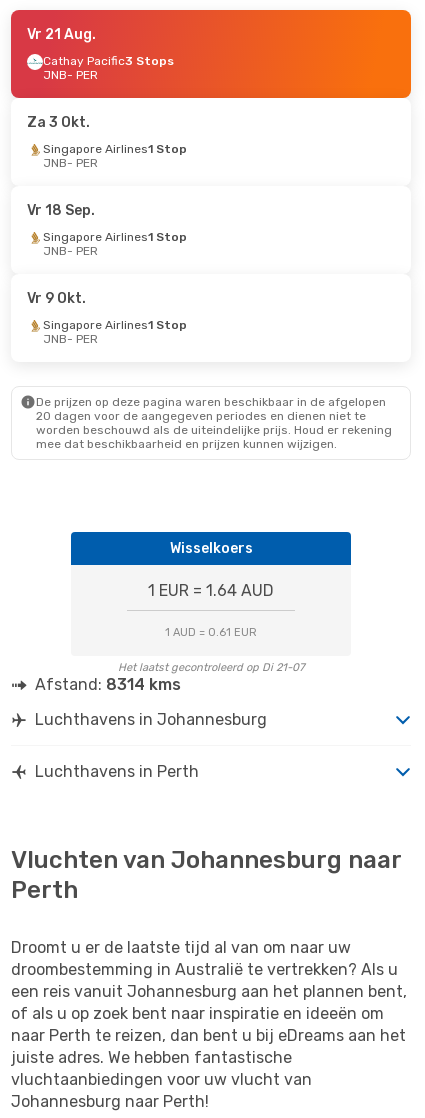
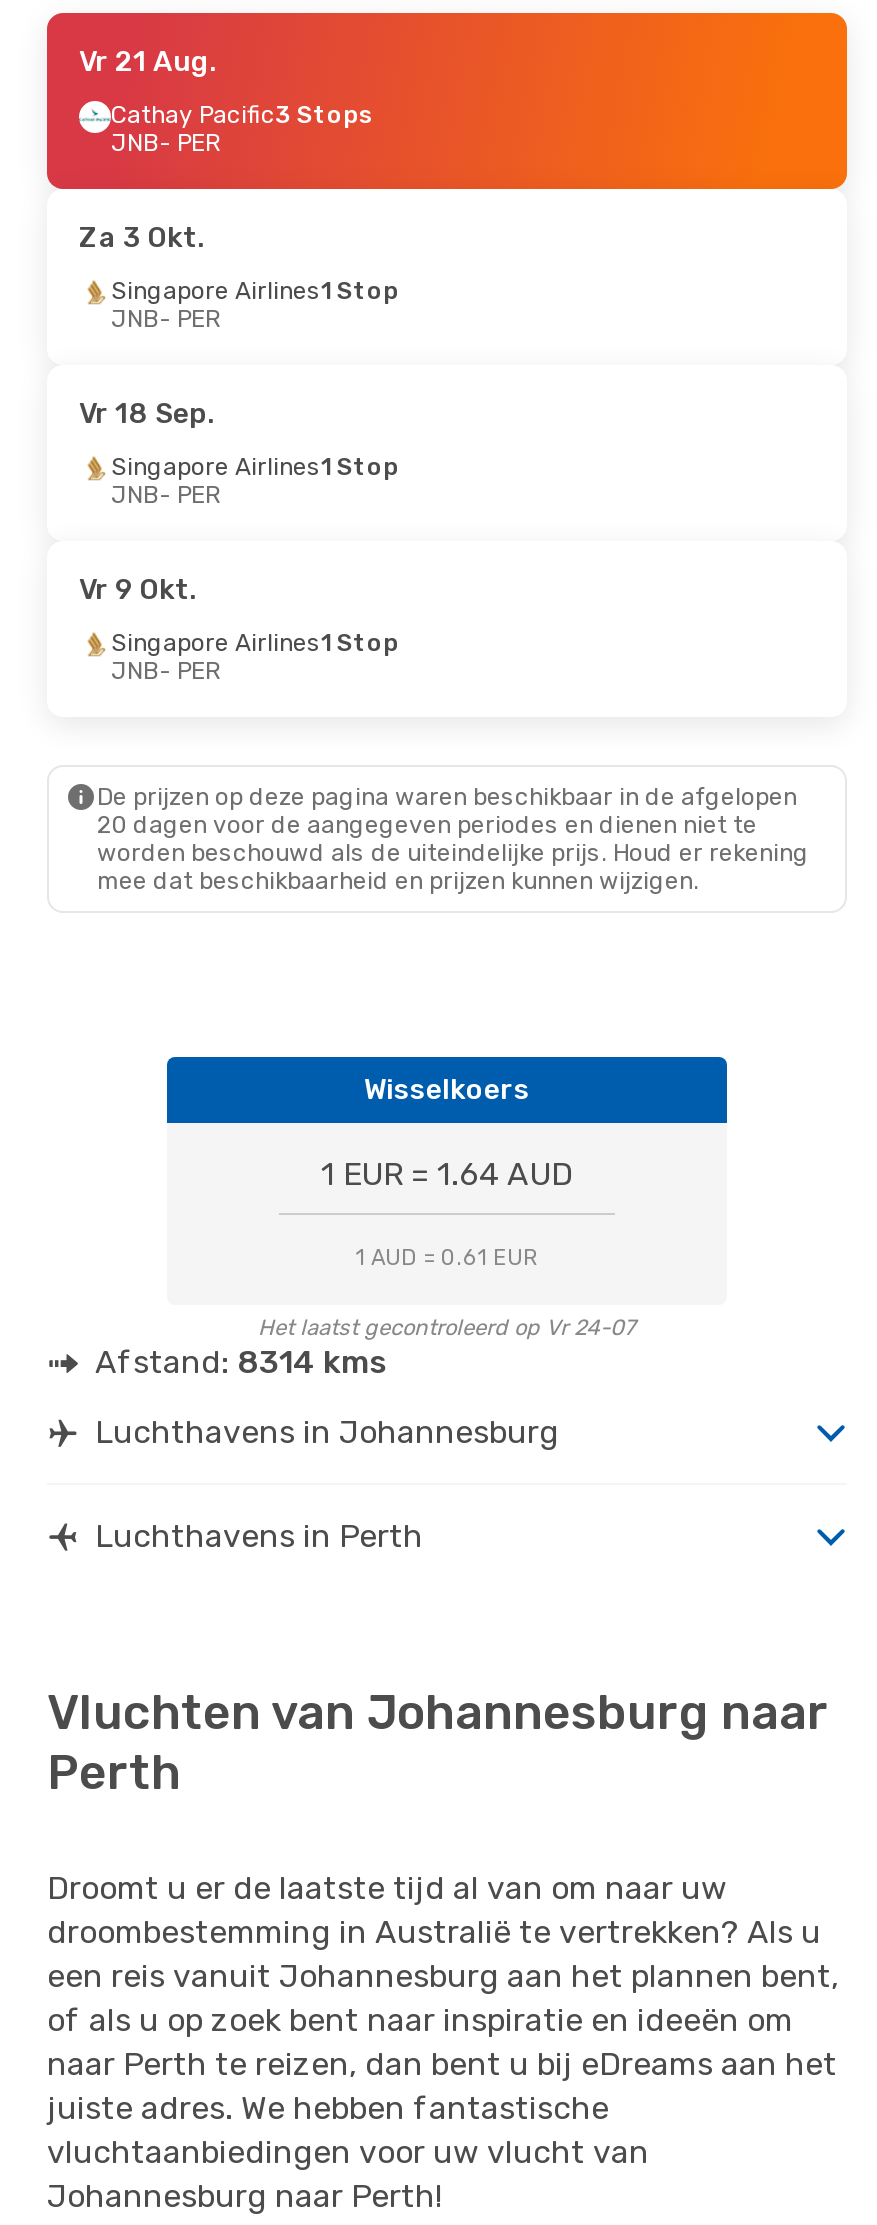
[117,661,304,674] Het laatst gecontroleerd op Di 21-07 -> [258,1315,636,1341] Het laatst gecontroleerd op Vr 24-07

